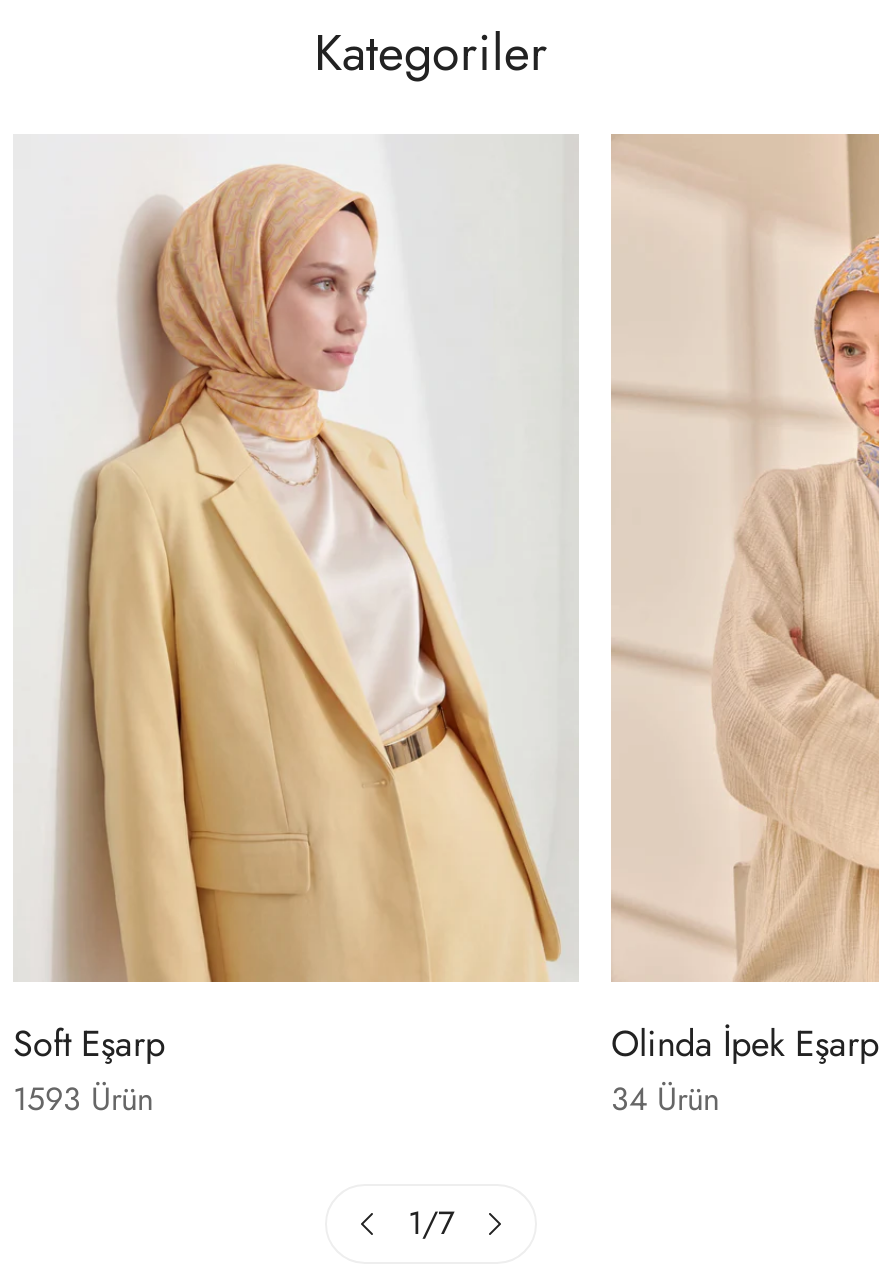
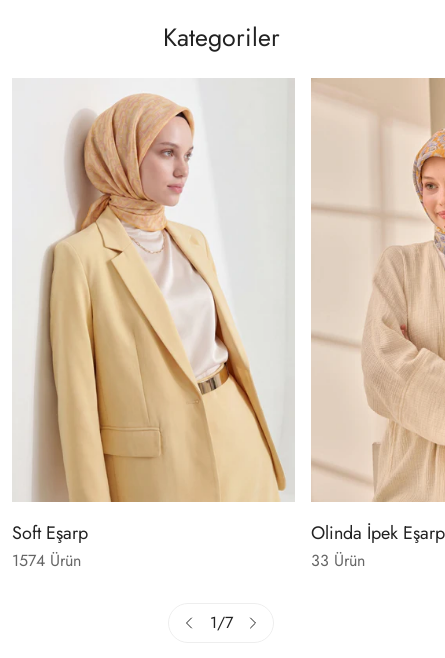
[13,1077,153,1123] 1593 Ürün -> [12,549,81,572] 1574 Ürün
[611,1077,719,1123] 34 Ürün -> [311,549,365,572] 33 Ürün

